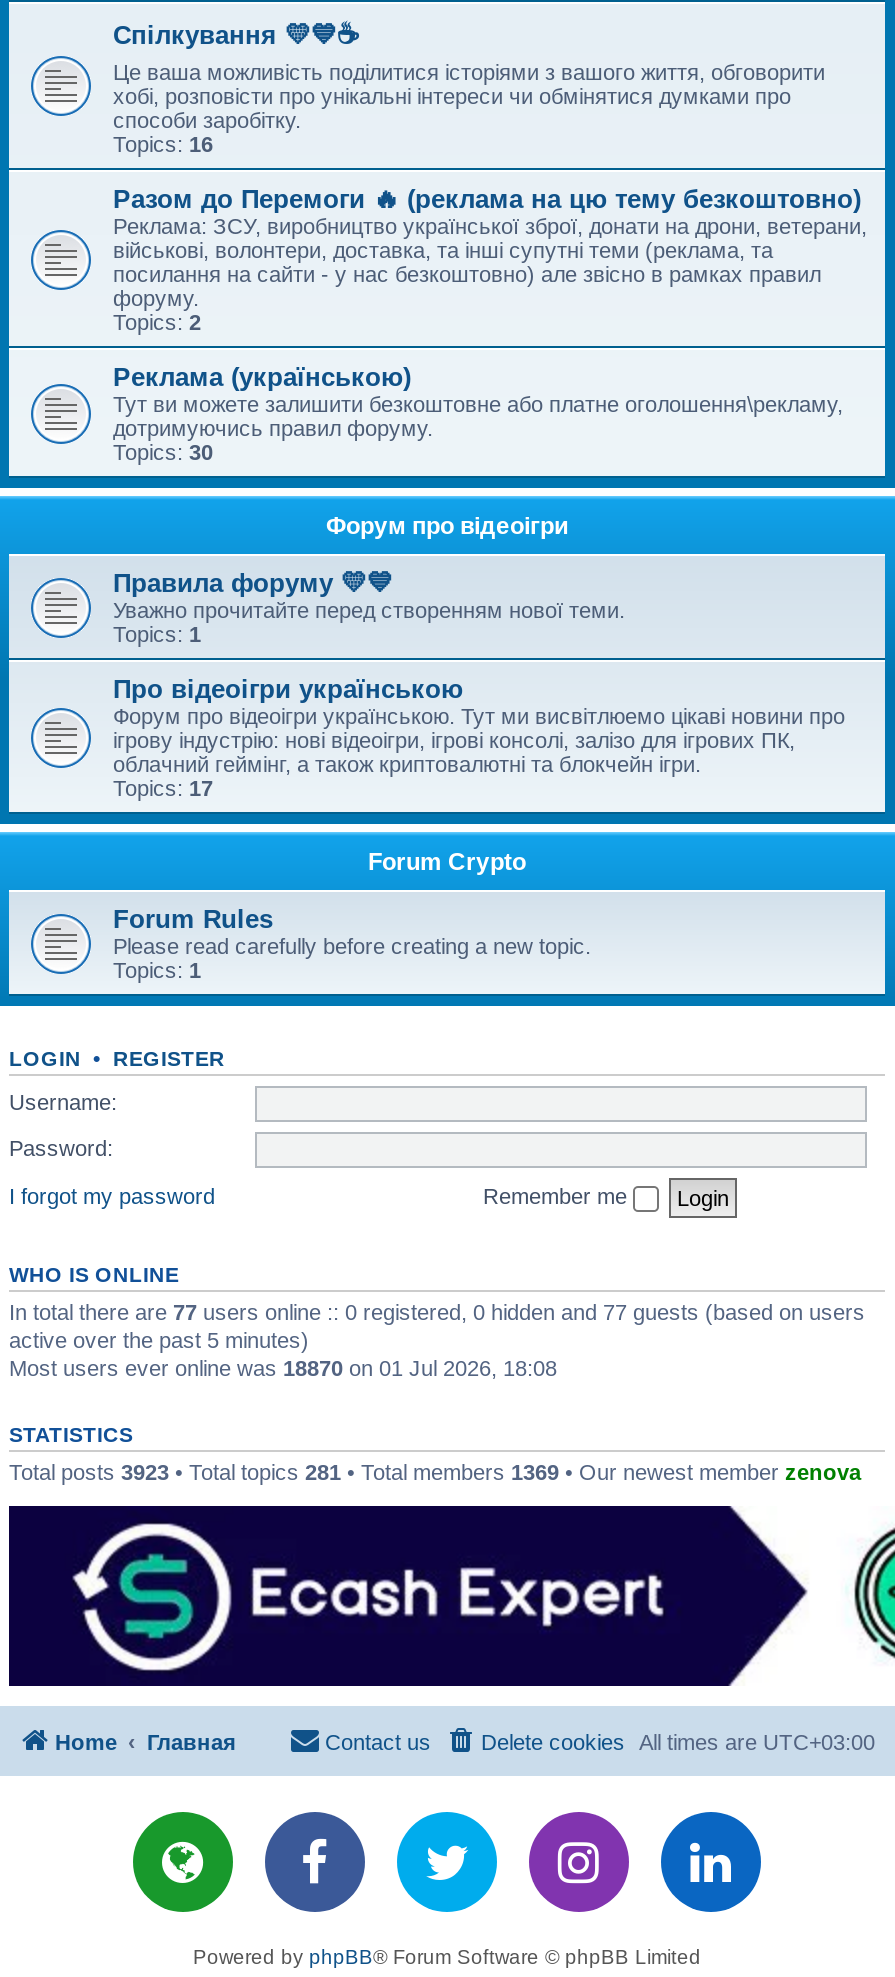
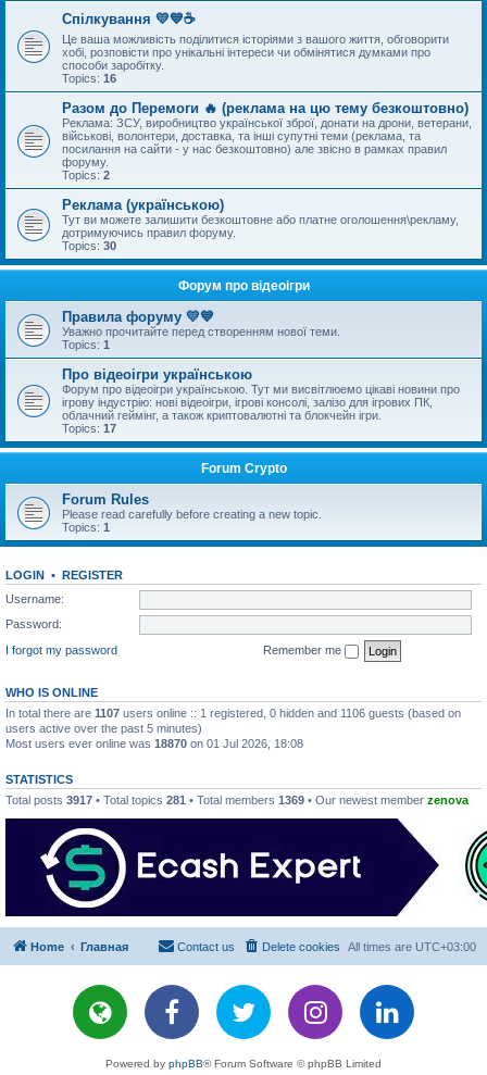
[9,1299,865,1351] In total there are 77 users online :: 0 registered, 0 hidden and 77 guests (based on users | active over the past 5 minutes) -> [5,706,461,734] In total there are 1107 users online :: 1 registered, 0 hidden and 1106 guests (based on | users active over the past 5 minutes)
[9,1459,861,1483] Total posts 3923 • Total topics 281 • Total members 1369 • Our newest member zenova -> [5,793,469,806] Total posts 3917 • Total topics 281 • Total members 1369 • Our newest member zenova

